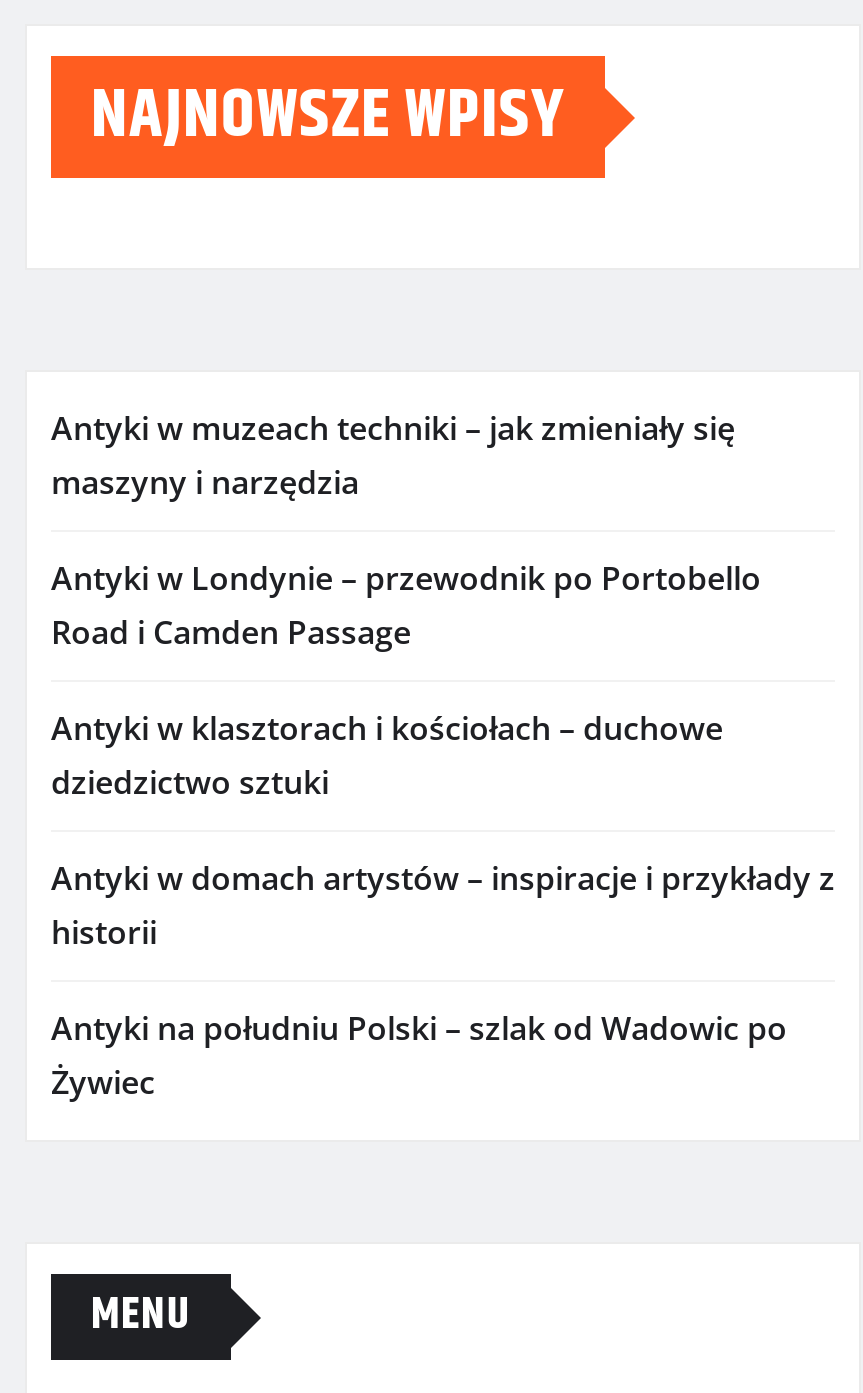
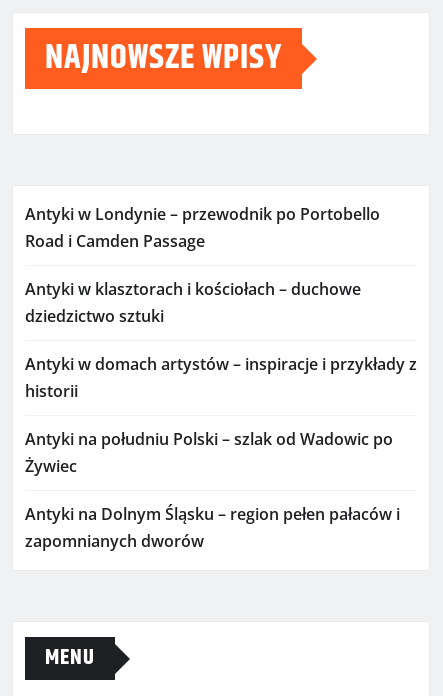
[51,406,735,504] Antyki w muzeach techniki – jak zmieniały się | maszyny i narzędzia -> none
moved [51,556,835,1104] -> [25,203,417,477]: Antyki w Londynie – przewodnik po Portobello | Road i Camden Passage | Antyki w klasztorach i kościołach – duchowe | dziedzictwo sztuki | Antyki w domach artystów – inspiracje i przykłady z | historii | Antyki na południu Polski – szlak od Wadowic po | Żywiec
none -> [25,503,400,552] Antyki na Dolnym Śląsku – region pełen pałaców i | zapomnianych dworów

